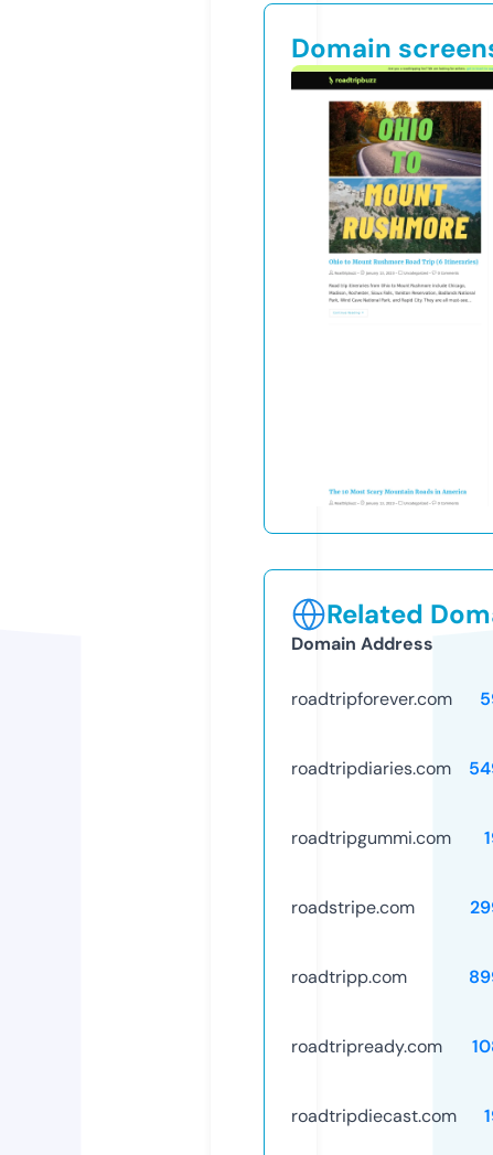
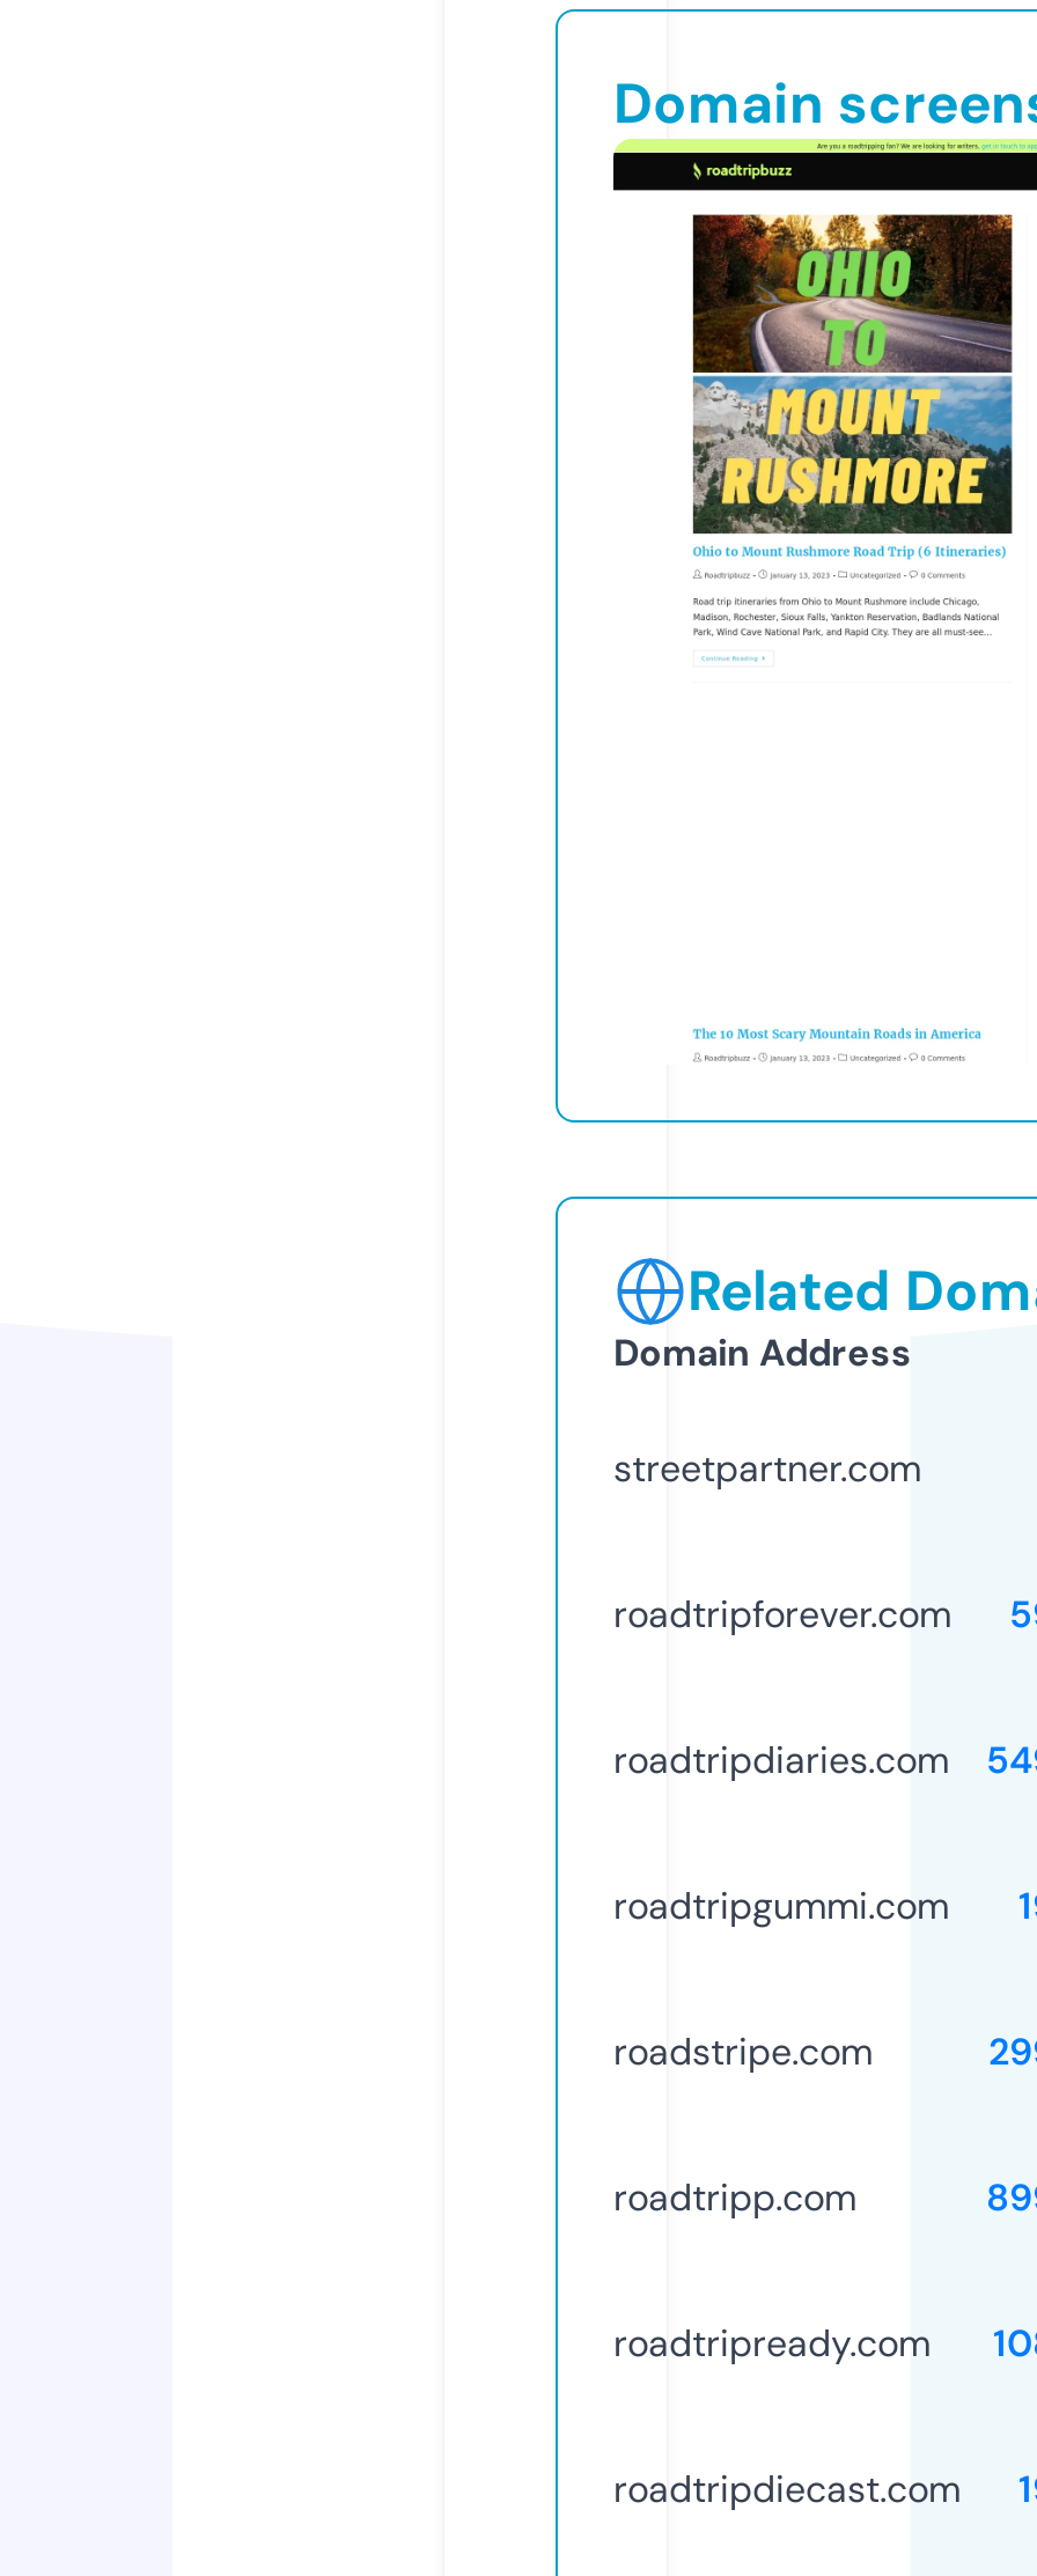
none -> [613,1444,921,1492] streetpartner.com

